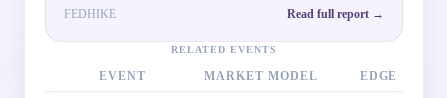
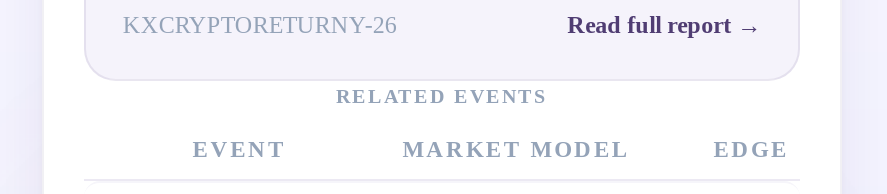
[64,7,116,21] FEDHIKE -> [123,11,397,39] KXCRYPTORETURNY-26

